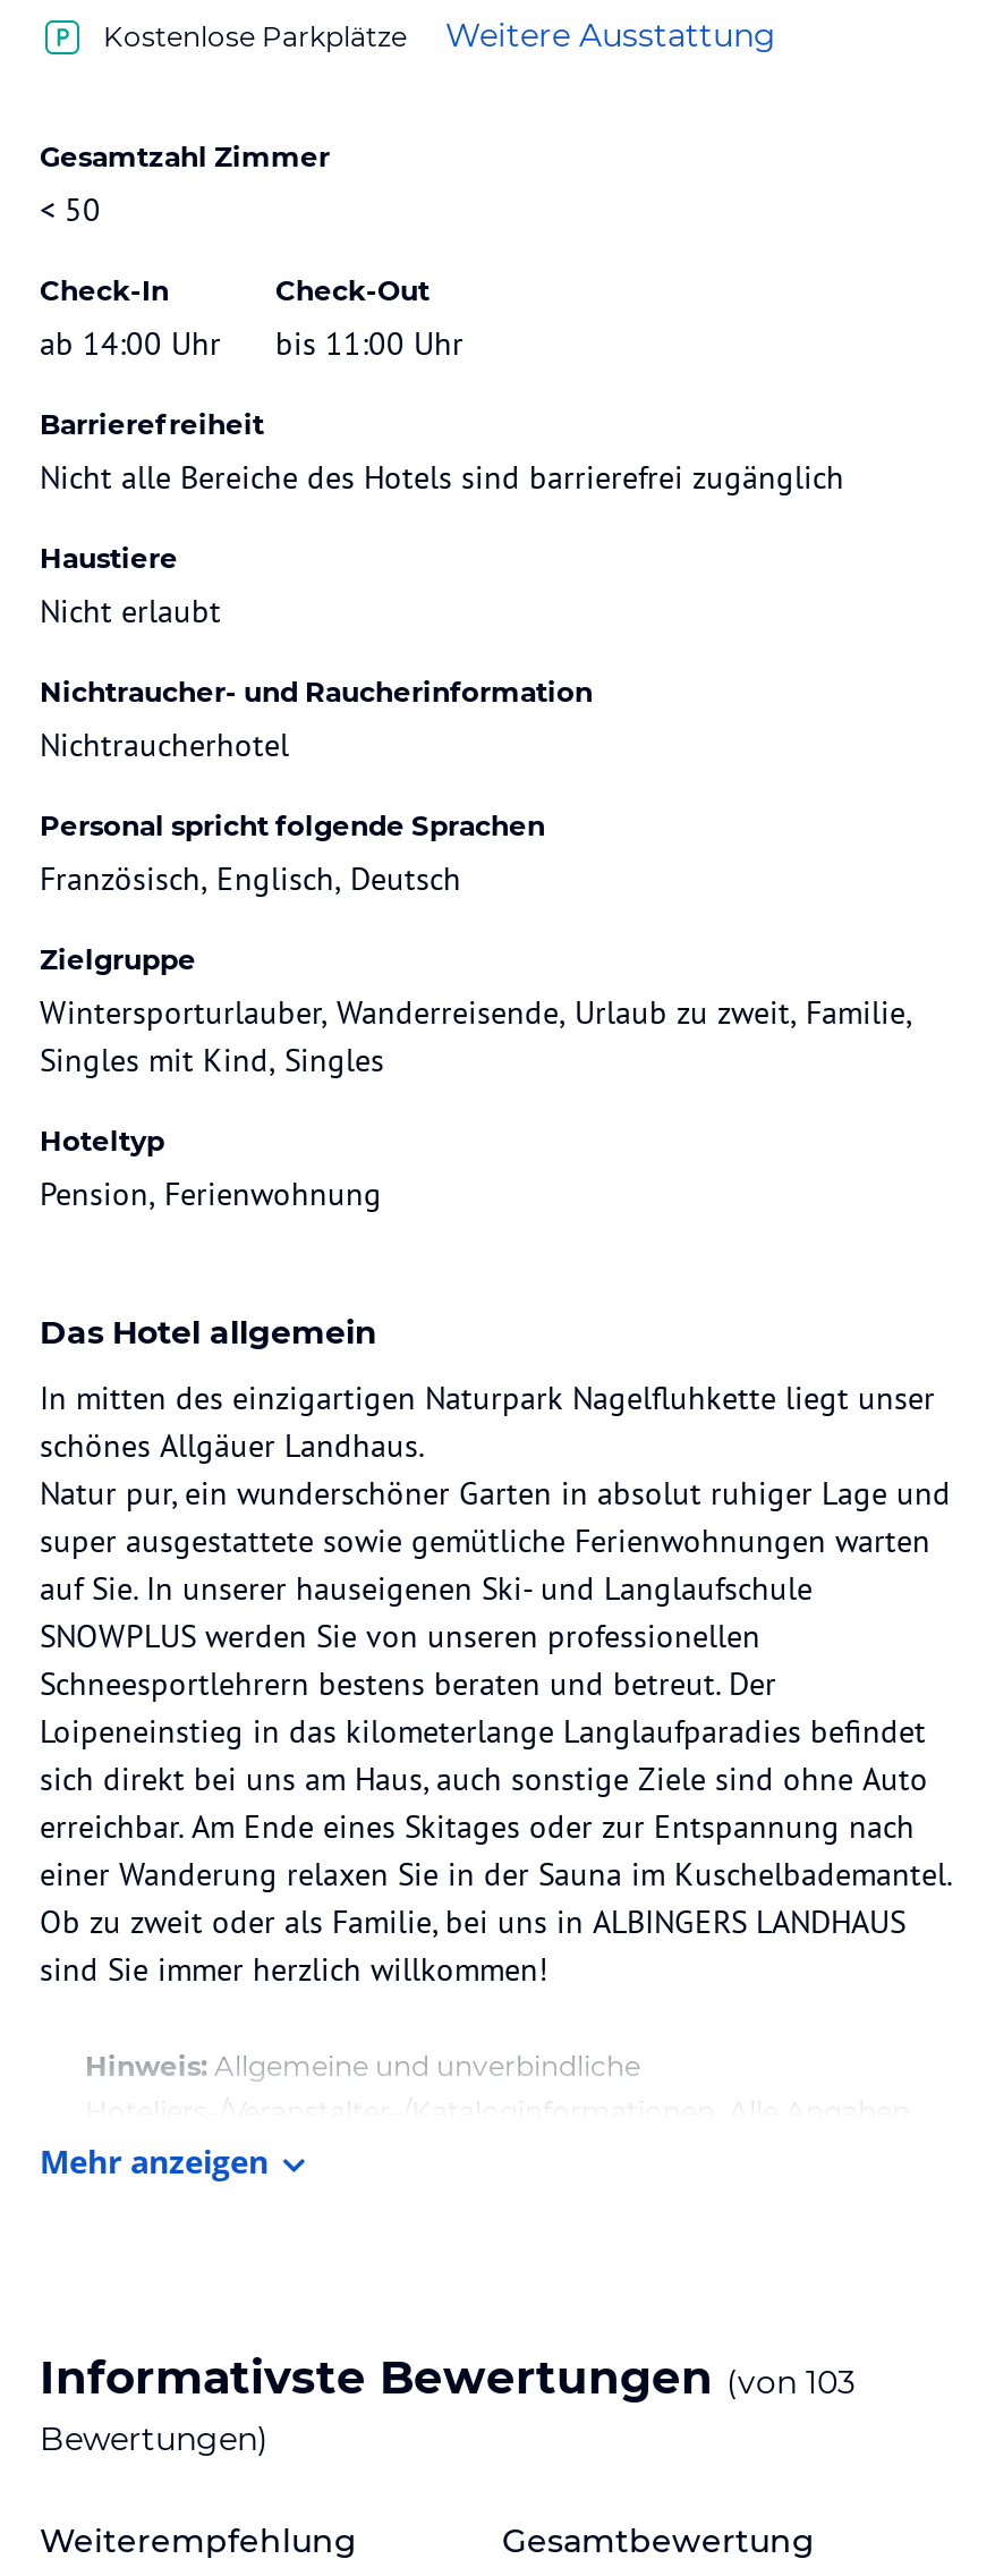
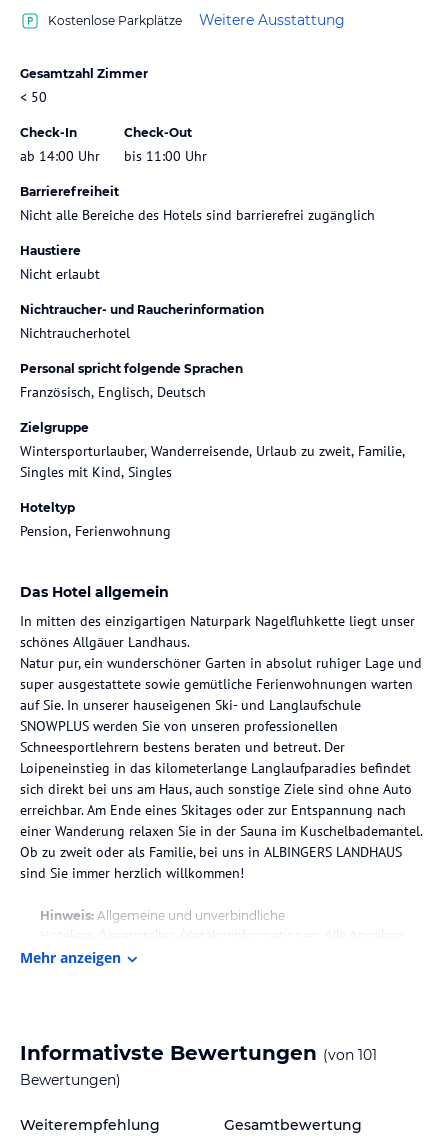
[40,2350,856,2404] Informativste Bewertungen (von 103 -> [20,1041,377,1065] Informativste Bewertungen (von 101

